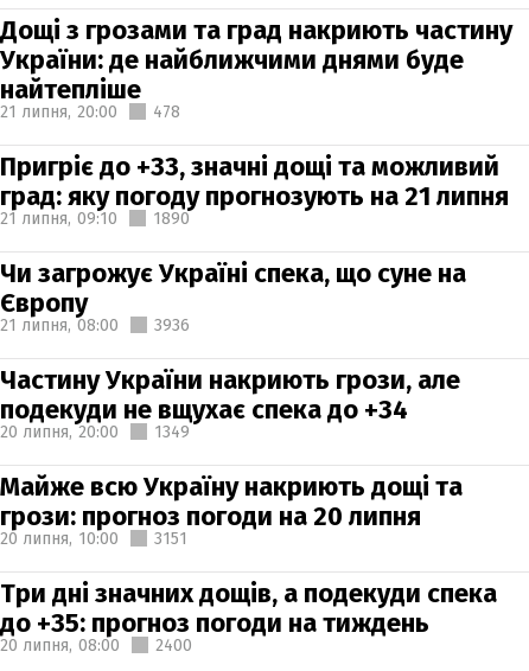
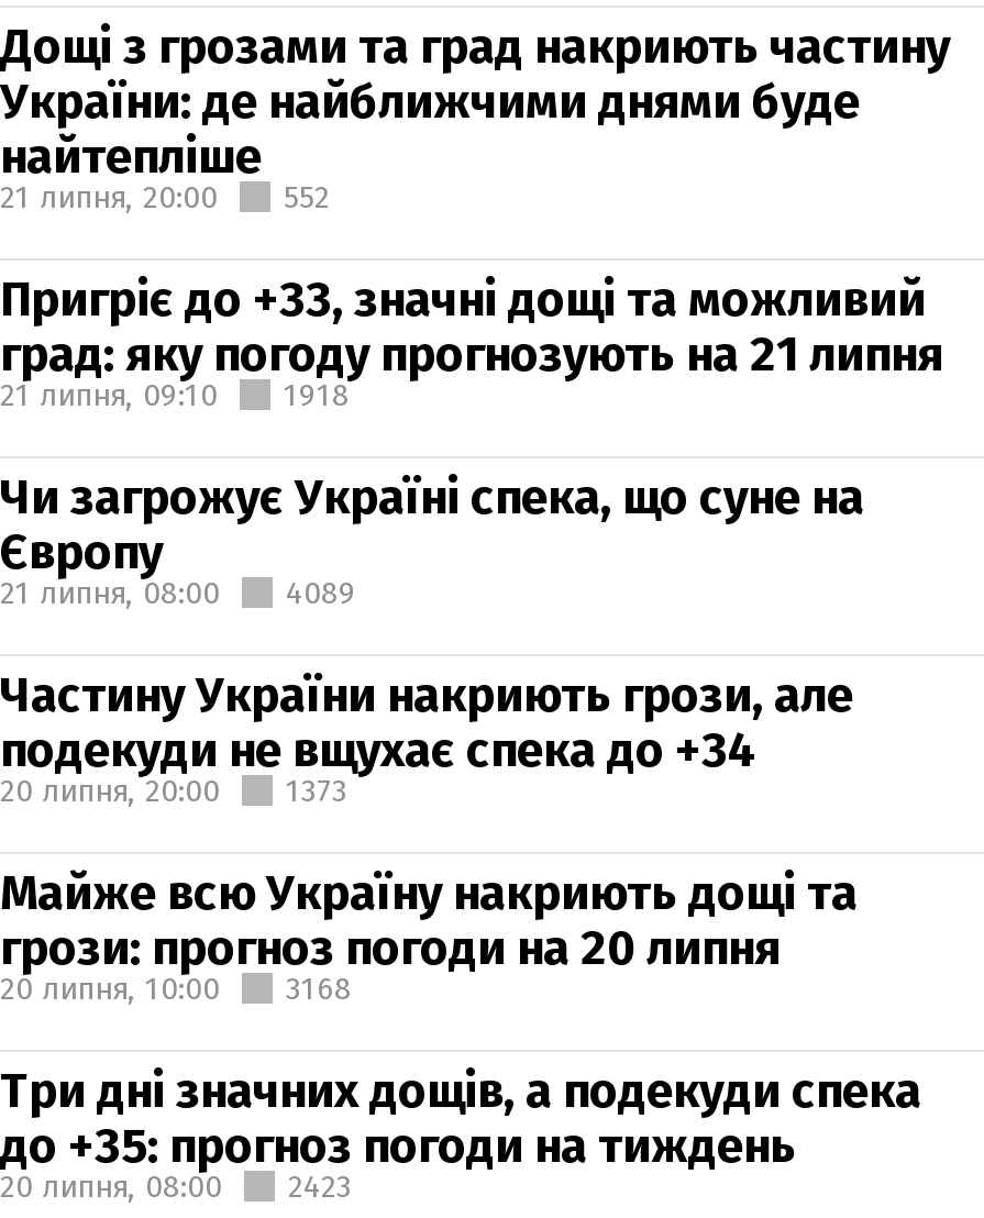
[0,101,180,122] 21 липня, 20:00 478 -> [0,178,330,215] 21 липня, 20:00 552
[153,208,190,228] 1890 -> [284,376,350,413] 1918
[0,315,190,335] 21 липня, 08:00 3936 -> [0,574,356,611] 21 липня, 08:00 4089
[0,421,190,442] 20 липня, 20:00 1349 -> [0,772,347,809] 20 липня, 20:00 1373
[0,528,187,548] 20 липня, 10:00 3151 -> [0,970,352,1007] 20 липня, 10:00 3168
[0,635,192,655] 20 липня, 08:00 2400 -> [0,1167,352,1205] 20 липня, 08:00 2423

